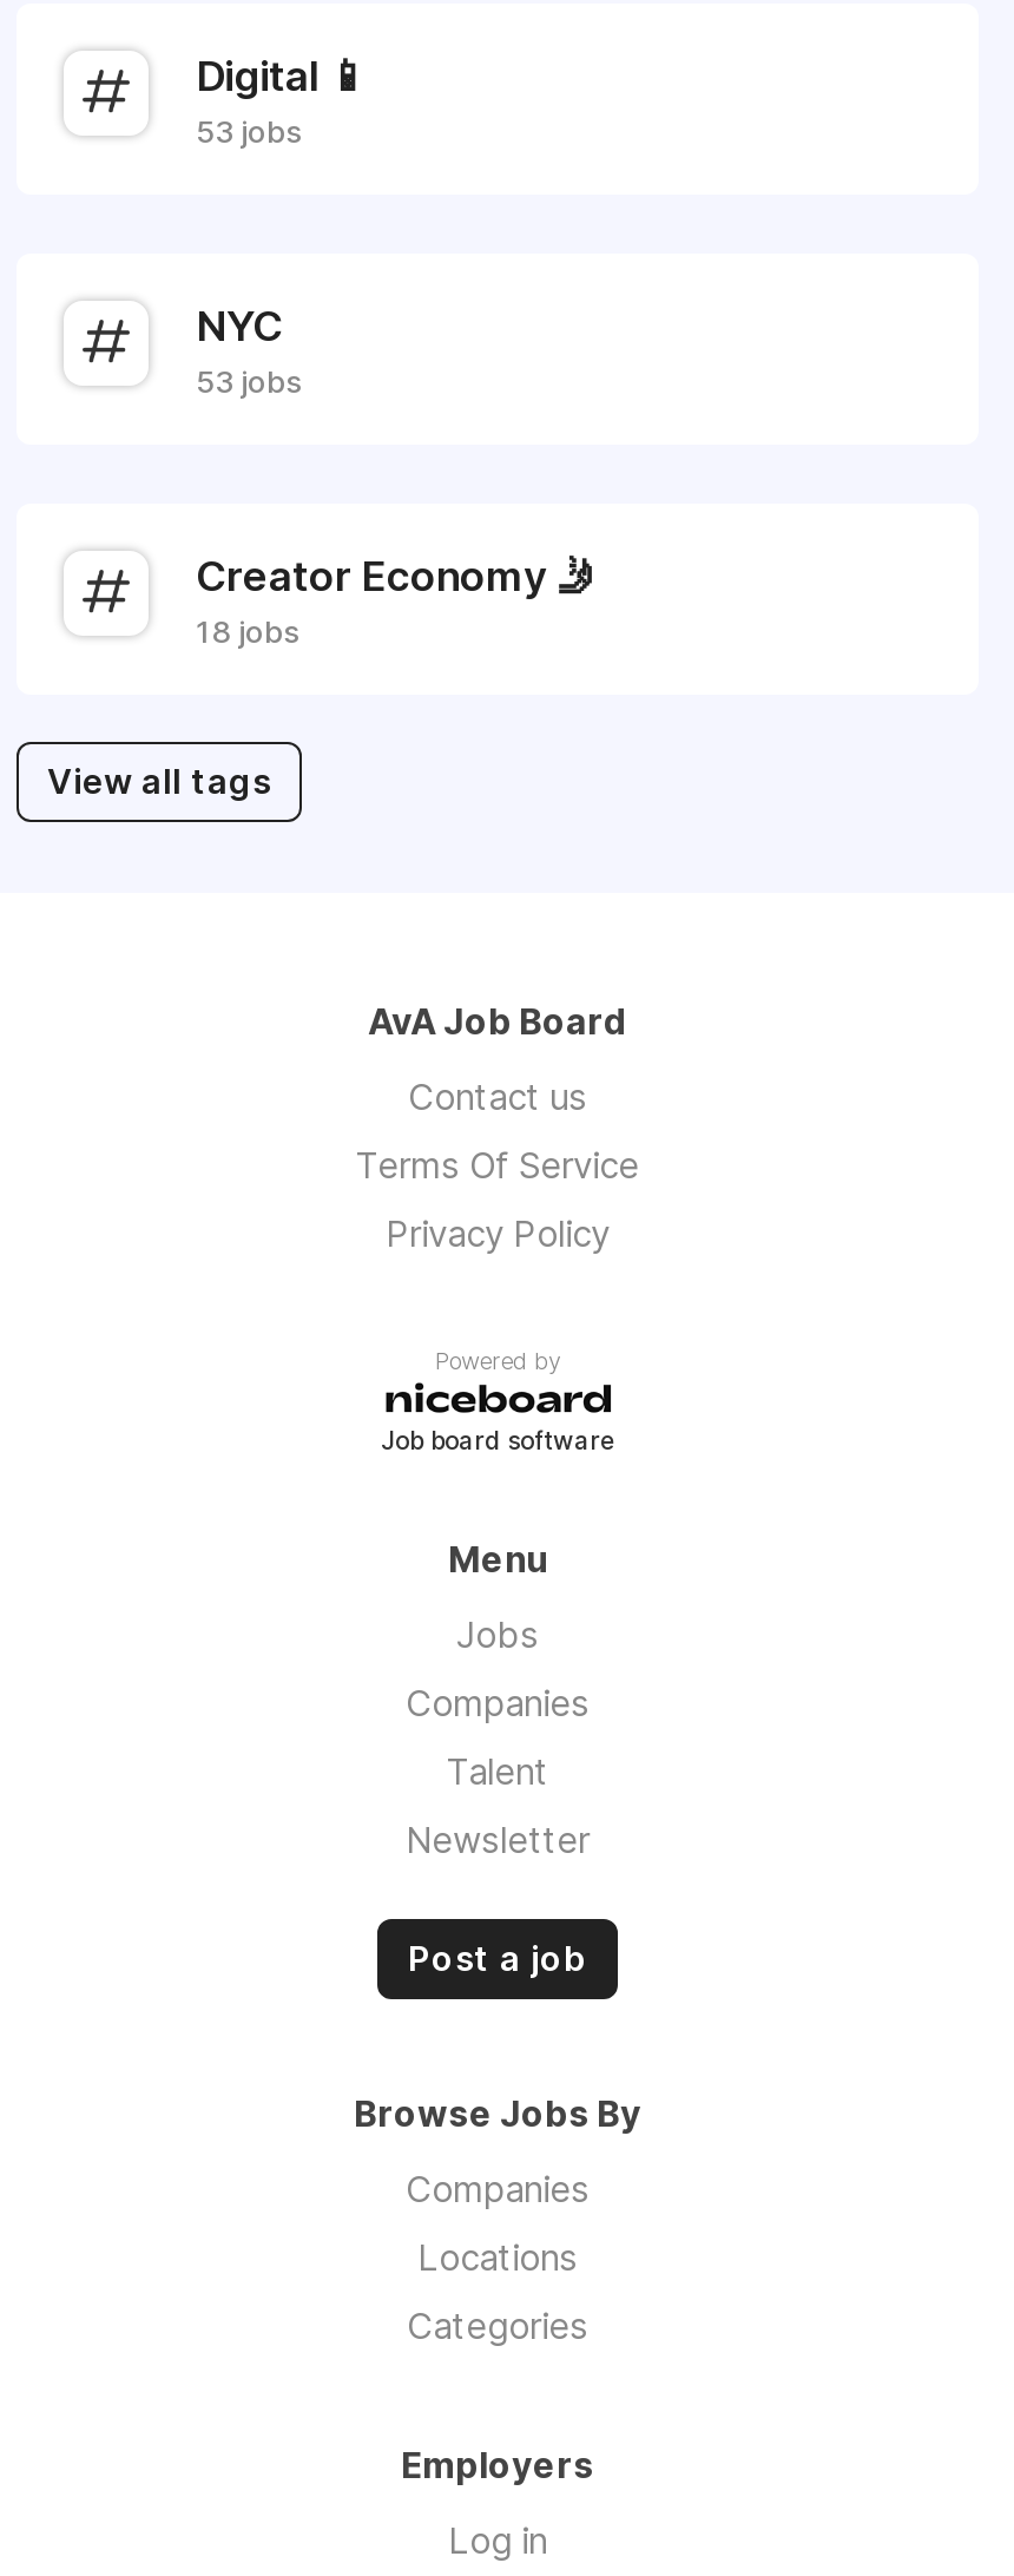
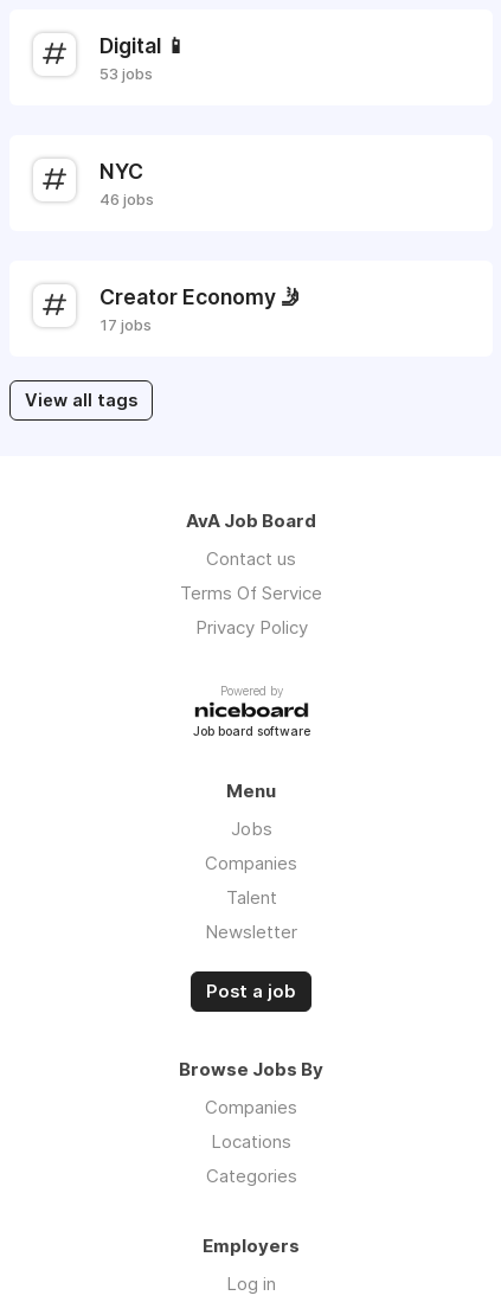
[196,362,302,399] 53 jobs -> [99,189,154,208] 46 jobs
[196,612,299,649] 18 jobs -> [99,315,152,334] 17 jobs

